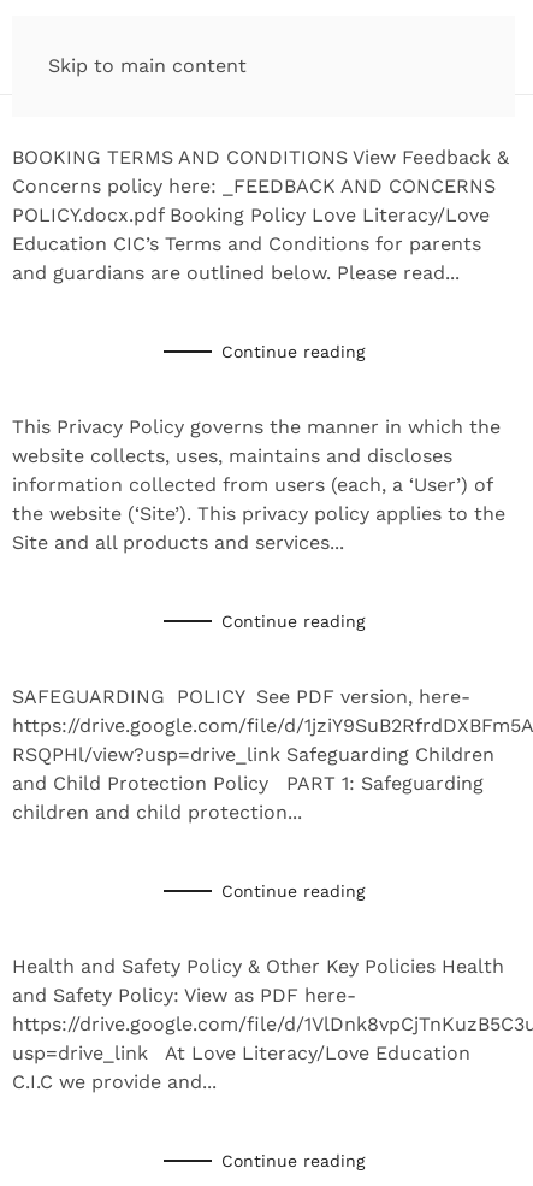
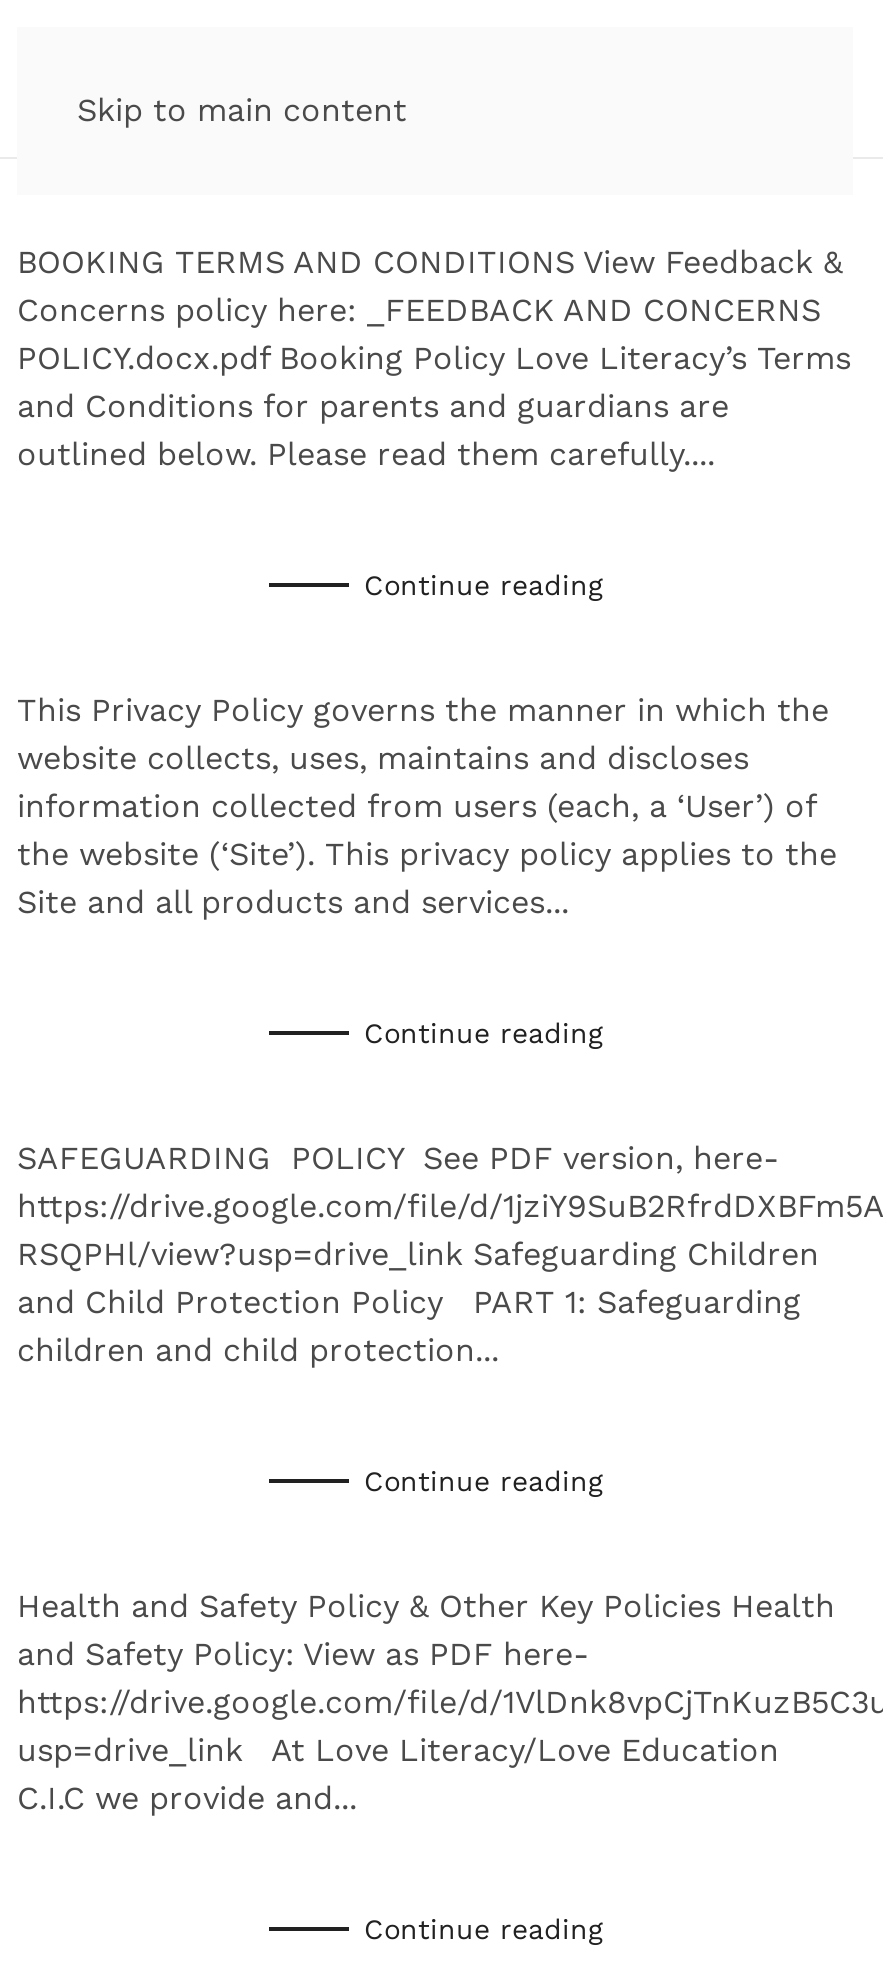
[12,203,490,284] POLICY.docx.pdf Booking Policy Love Literacy/Love | Education CIC’s Terms and Conditions for parents | and guardians are outlined below. Please read... -> [17,339,851,473] POLICY.docx.pdf Booking Policy Love Literacy’s Terms | and Conditions for parents and guardians are | outlined below. Please read them carefully....

